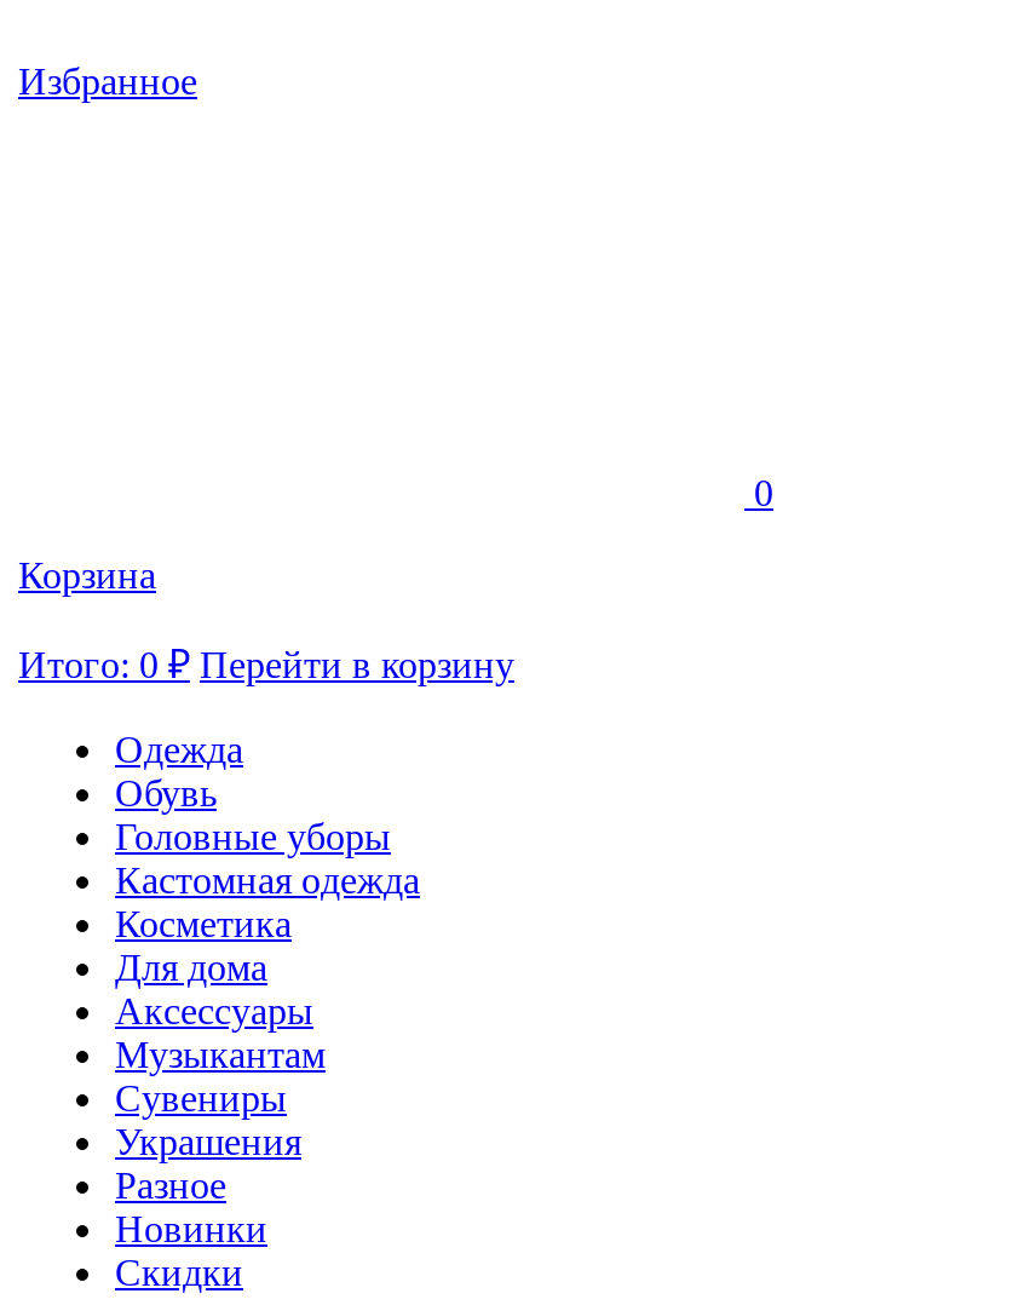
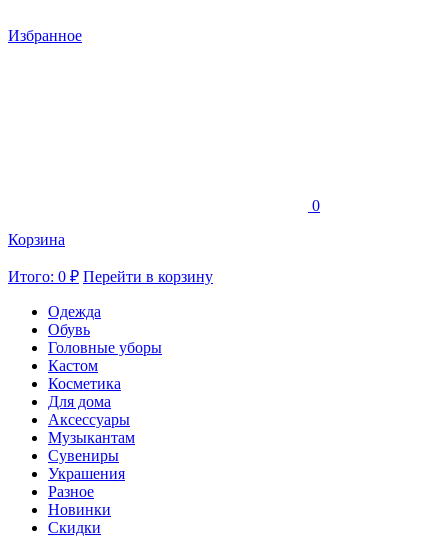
[115,860,420,901] Кастомная одежда -> [48,357,98,374] Кастом

